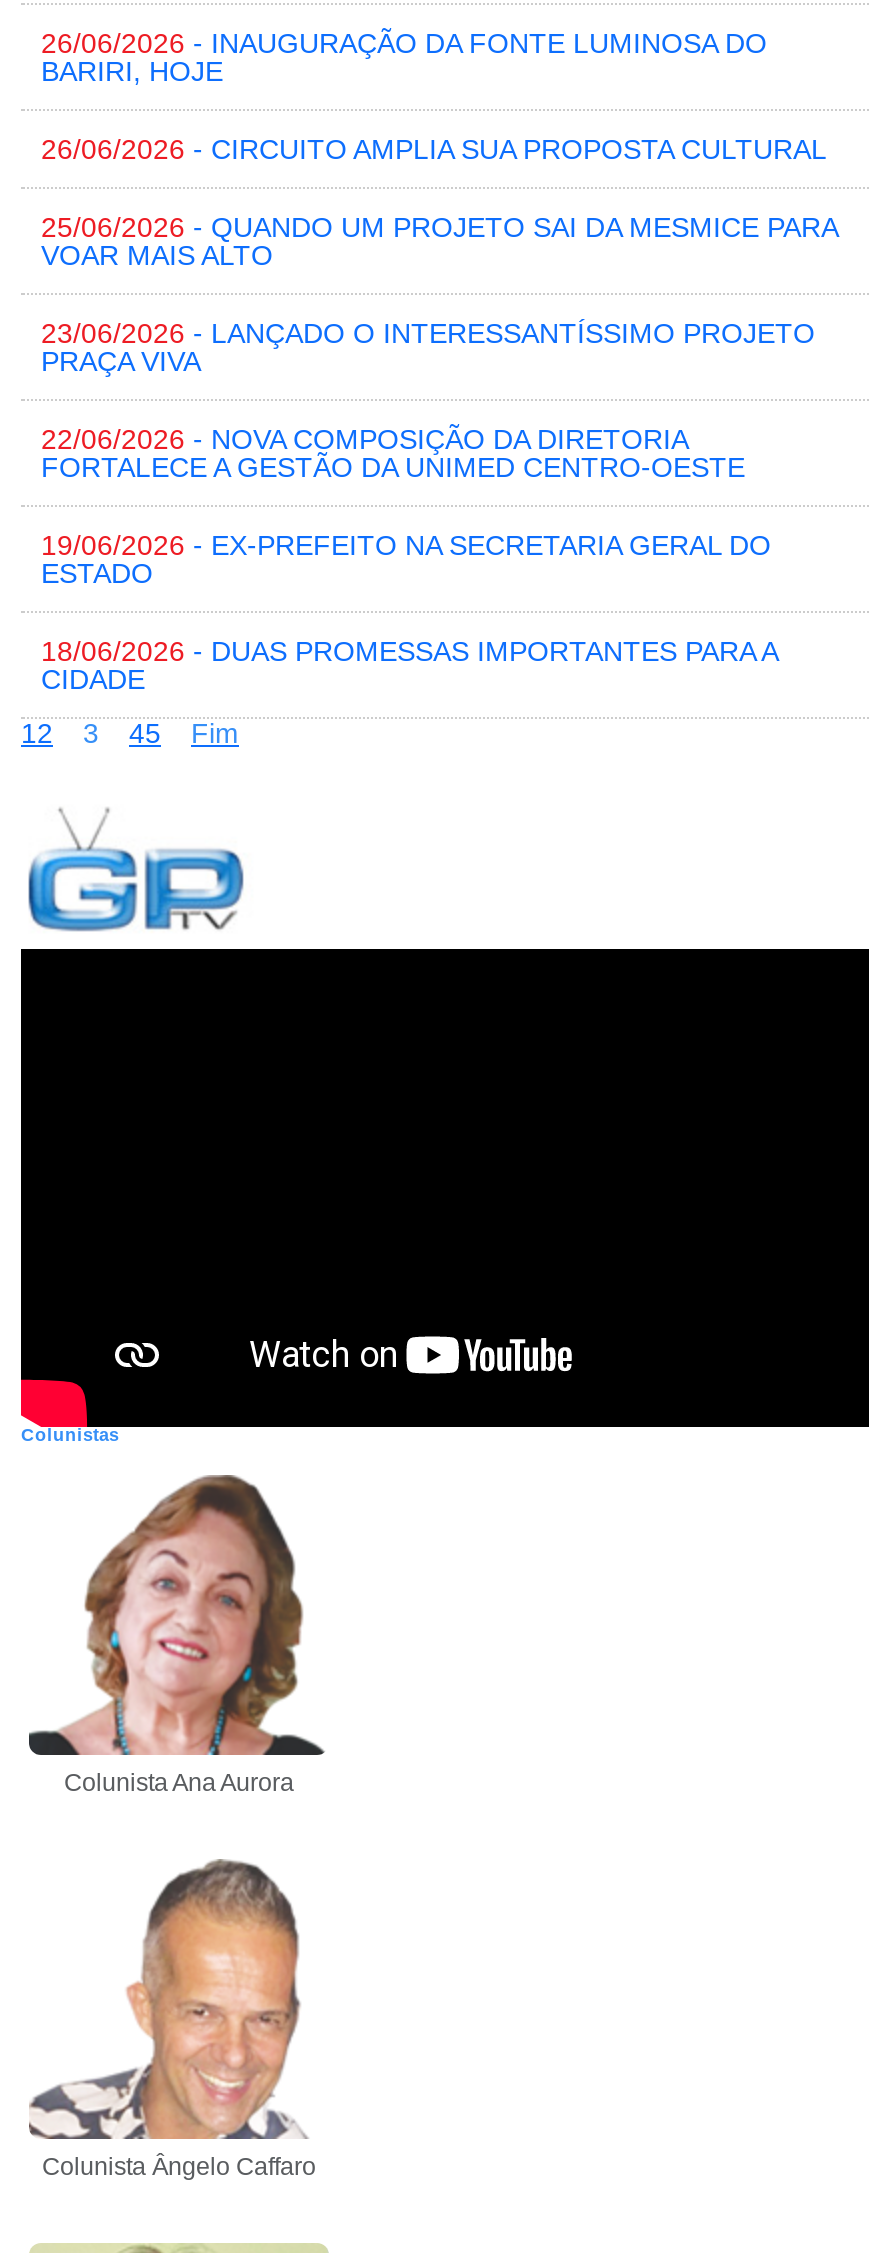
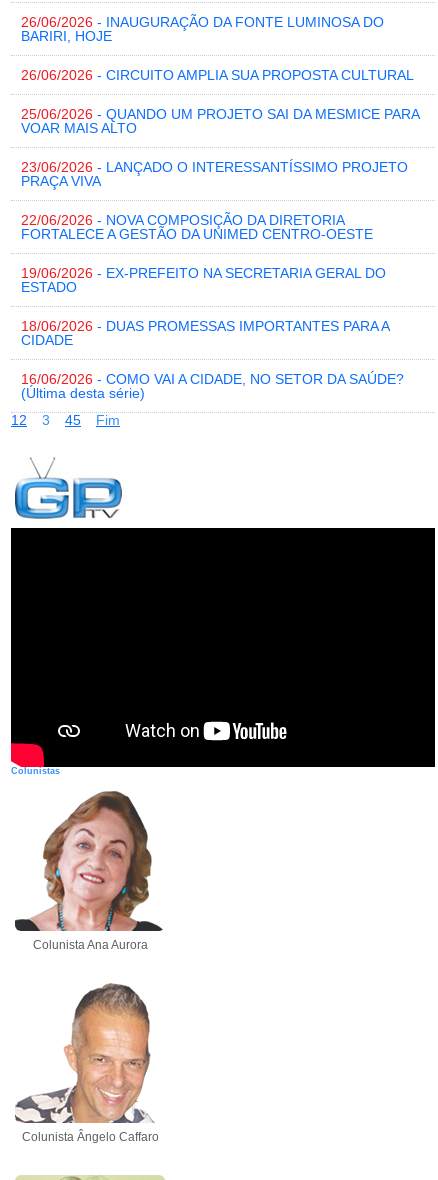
none -> [21,371,404,401] 16/06/2026 - COMO VAI A CIDADE, NO SETOR DA SAÚDE? | (Última desta série)

